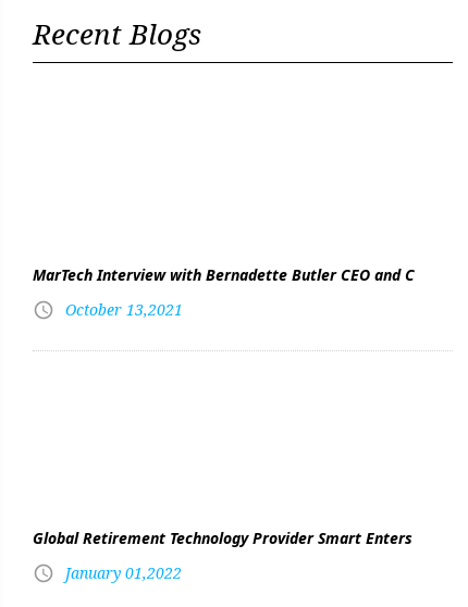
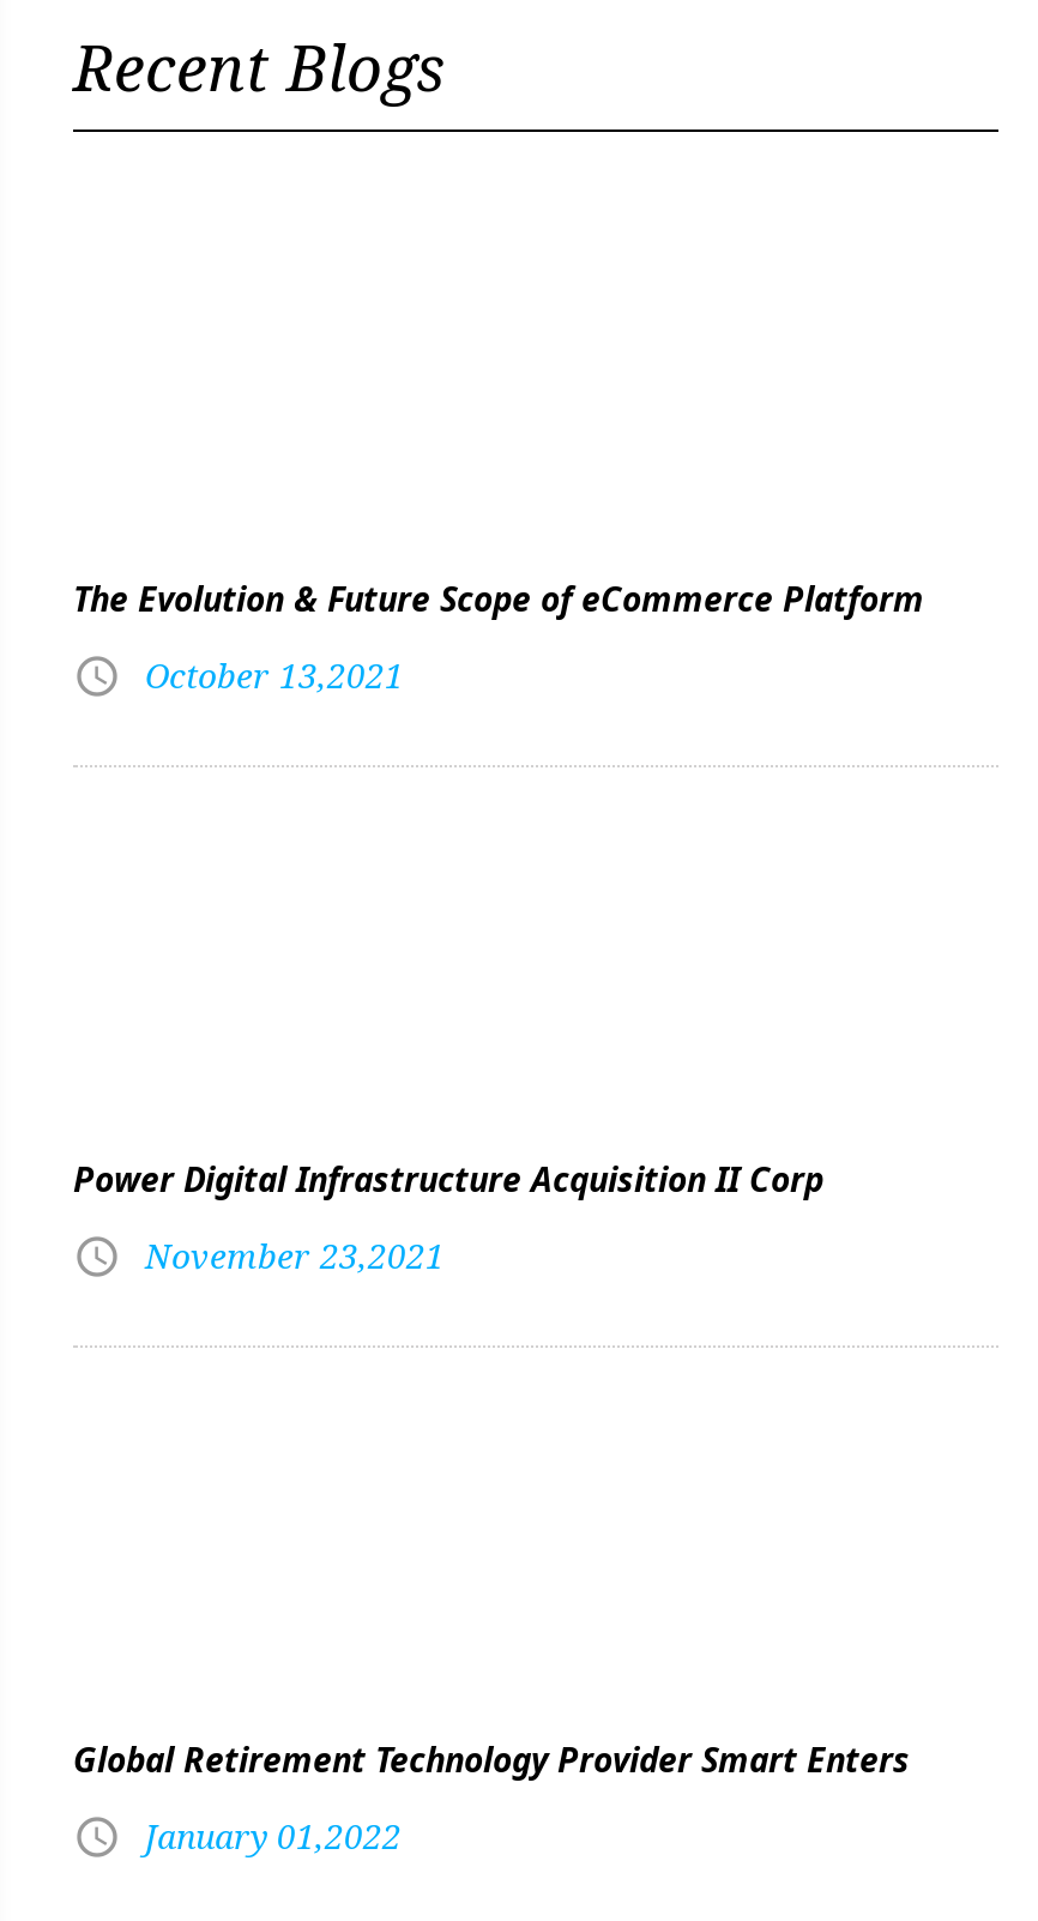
[33,265,415,285] MarTech Interview with Bernadette Butler CEO and C -> [73,577,924,622] The Evolution & Future Scope of eCommerce Platform
none -> [73,1157,823,1279] Power Digital Infrastructure Acquisition II Corp | November 23,2021

